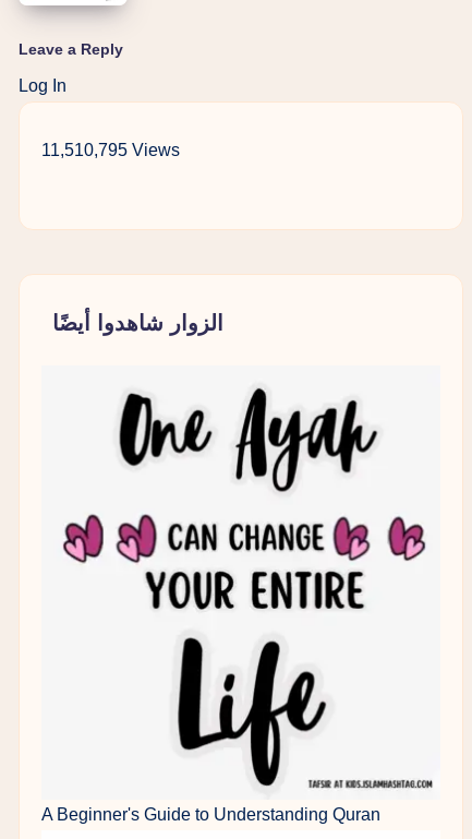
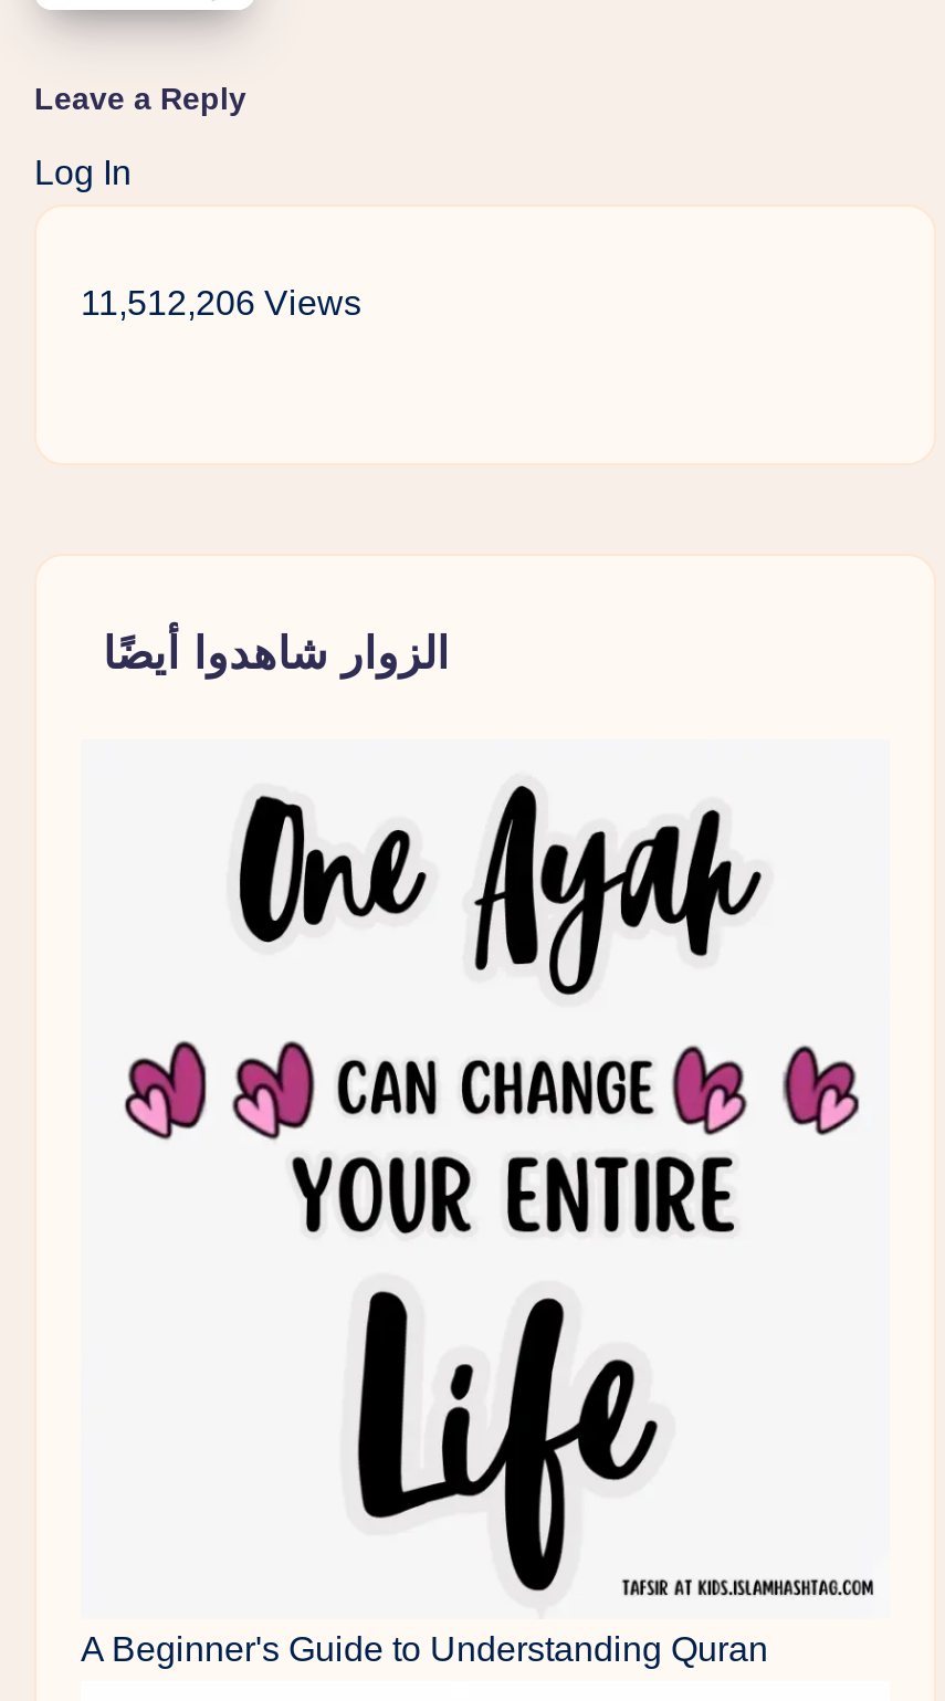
[41,141,180,159] 11,510,795 Views -> [81,285,361,322] 11,512,206 Views

